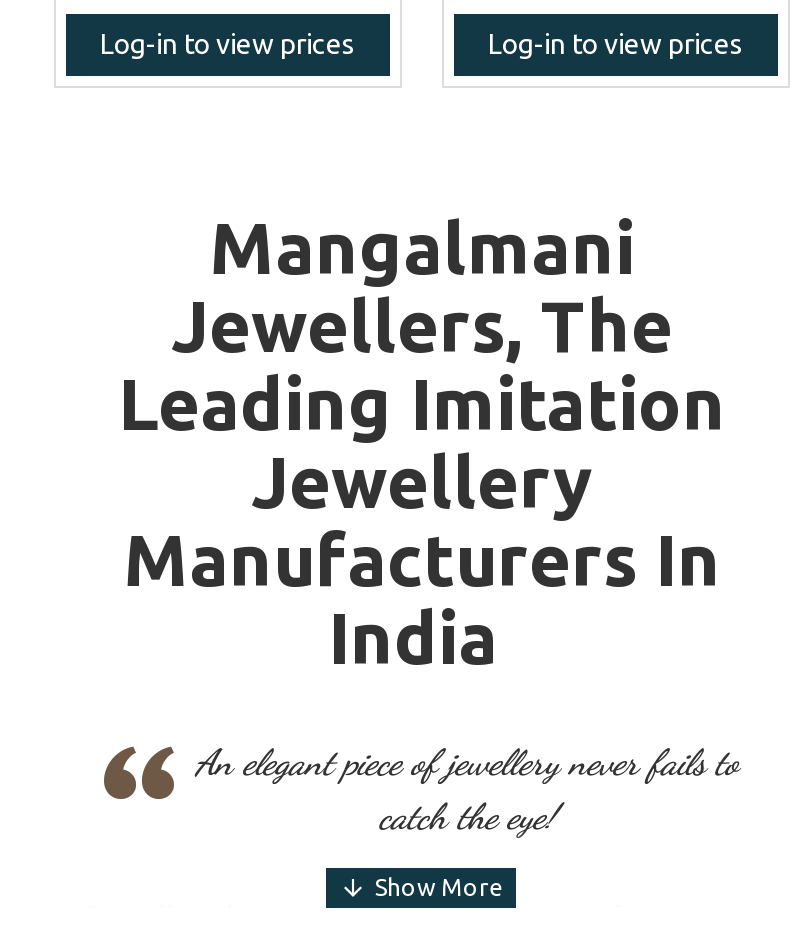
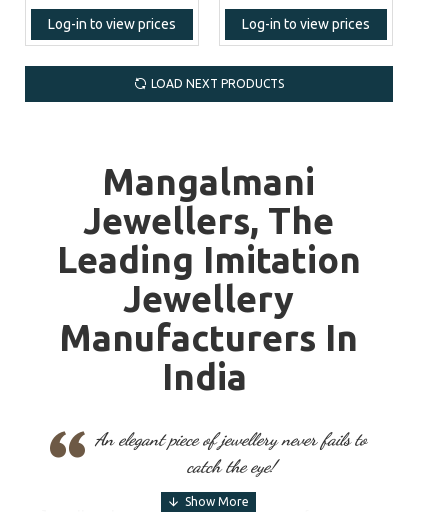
none -> [151,77,284,90] LOAD NEXT PRODUCTS

